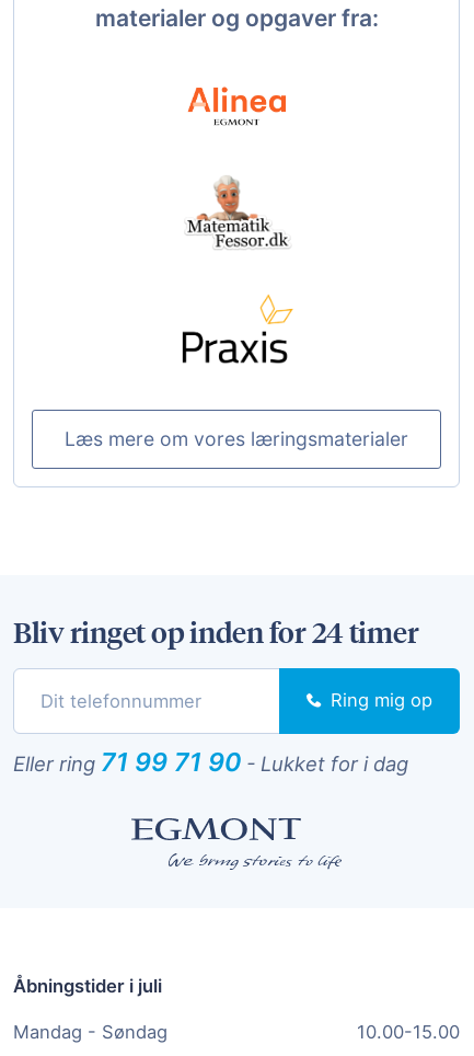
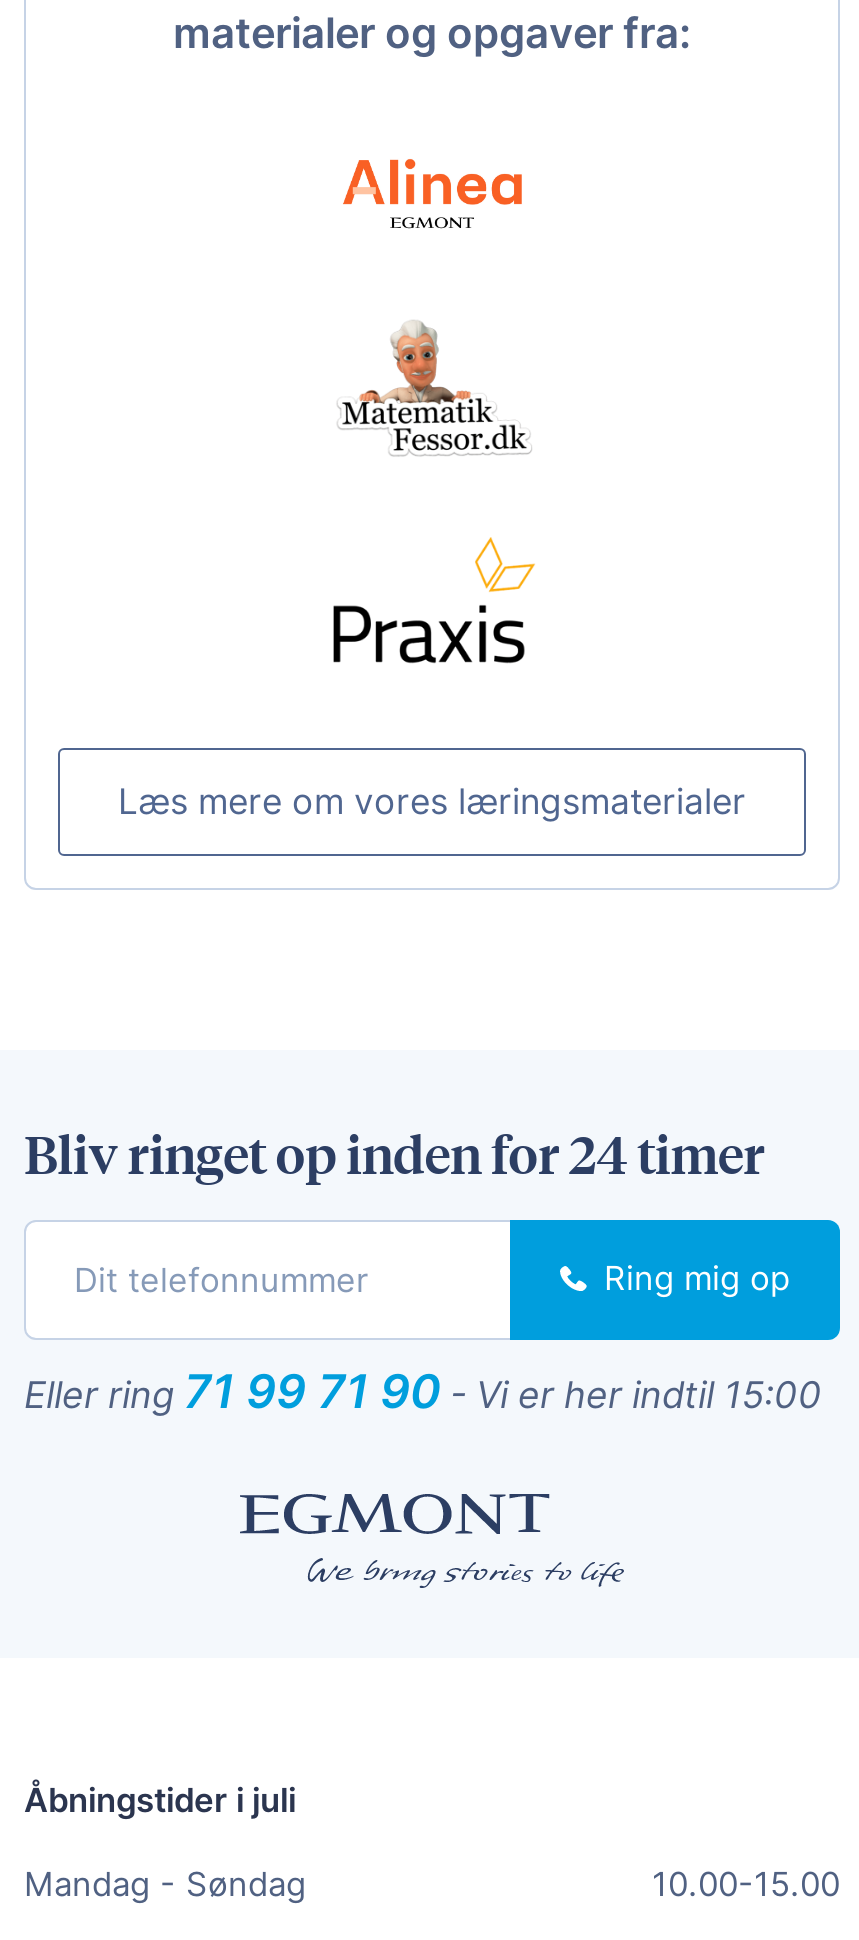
[13,747,408,777] Eller ring 71 99 71 90 - Lukket for i dag -> [24,1363,822,1419] Eller ring 71 99 71 90 - Vi er her indtil 15:00

